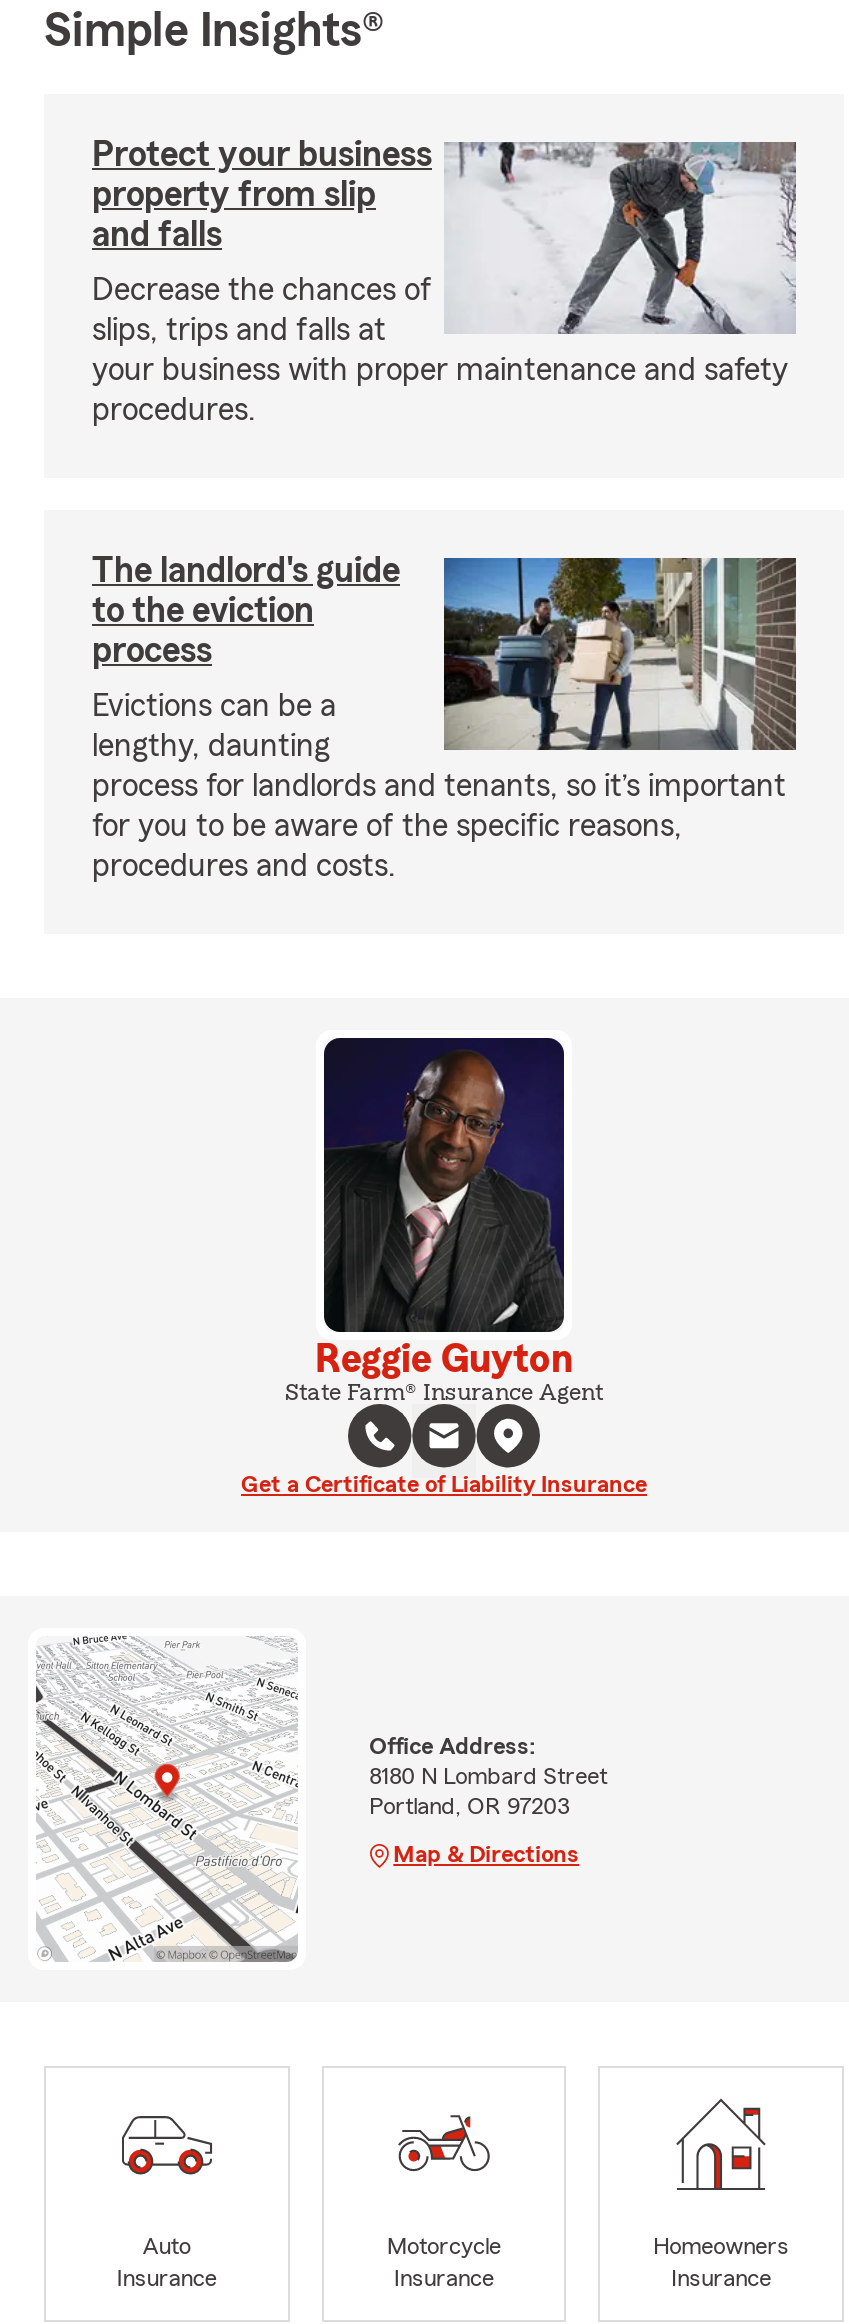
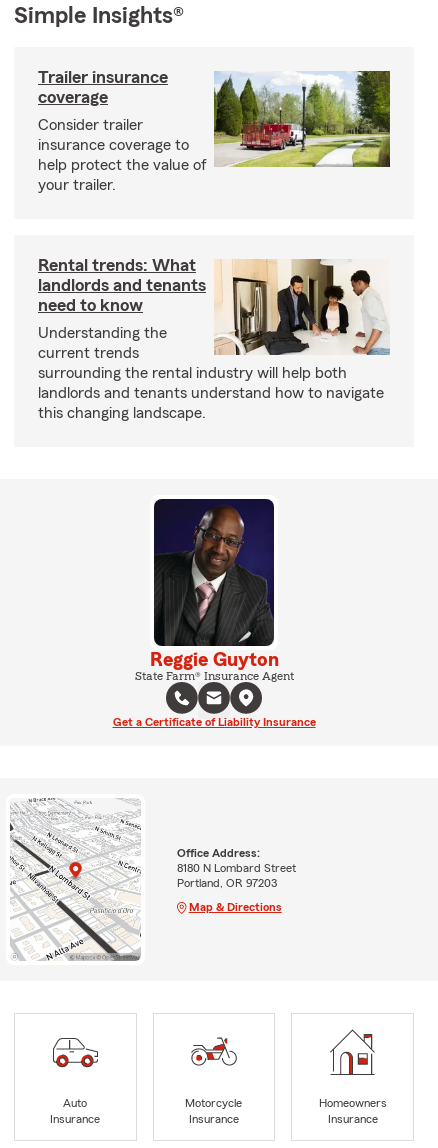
[92,136,432,252] Protect your business | property from slip | and falls -> [38,68,168,106] Trailer insurance | coverage
[92,140,796,426] [image] | Decrease the chances of | slips, trips and falls at | your business with proper maintenance and safety | procedures. -> [38,70,391,193] [image] | Consider trailer | insurance coverage to | help protect the value of | your trailer.
[92,552,400,668] The landlord's guide | to the eviction | process -> [38,256,206,314] Rental trends: What | landlords and tenants | need to know
[92,556,798,882] [image] | Evictions can be a | lengthy, daunting | process for landlords and tenants, so it’s important | for you to be aware of the specific reasons, | procedures and costs. -> [38,258,390,421] [image] | Understanding the | current trends | surrounding the rental industry will help both | landlords and tenants understand how to navigate | this changing landscape.

